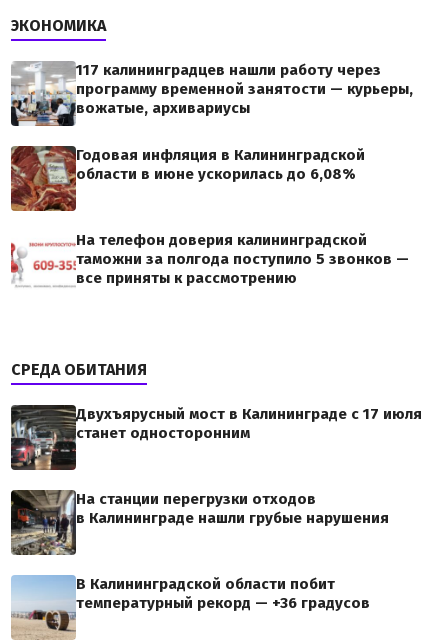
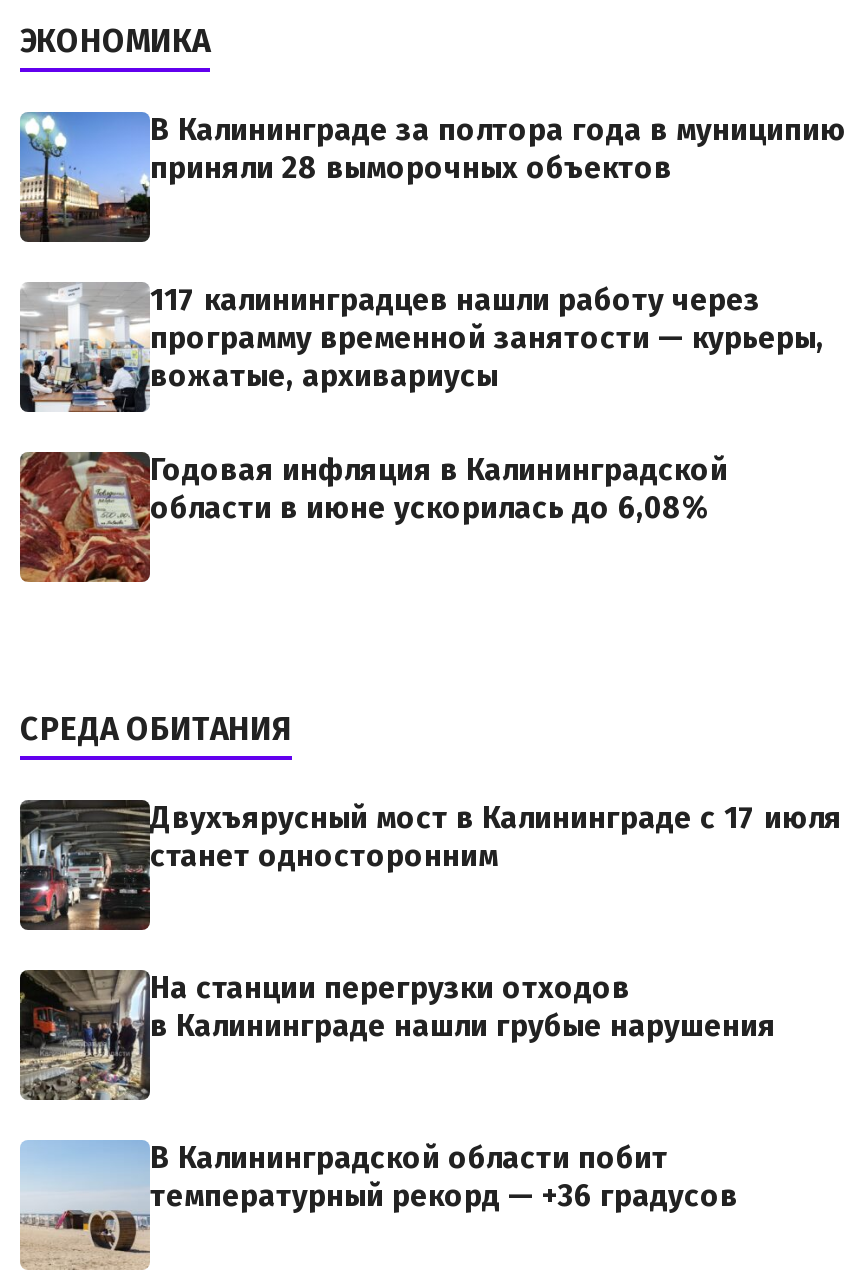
none -> [20,110,846,244] [image] | В Калининграде за полтора года в муниципию | приняли 28 выморочных объектов
moved [9,61,413,183] -> [16,282,824,526]: [image] | 117 калининградцев нашли работу через | программу временной занятости — курьеры, | вожатые, архивариусы | Годовая инфляция в Калининградской | области в июне ускорилась до 6,08%
[11,231,409,295] [image] | На телефон доверия калининградской | таможни за полгода поступило 5 звонков — | все приняты к рассмотрению -> none

